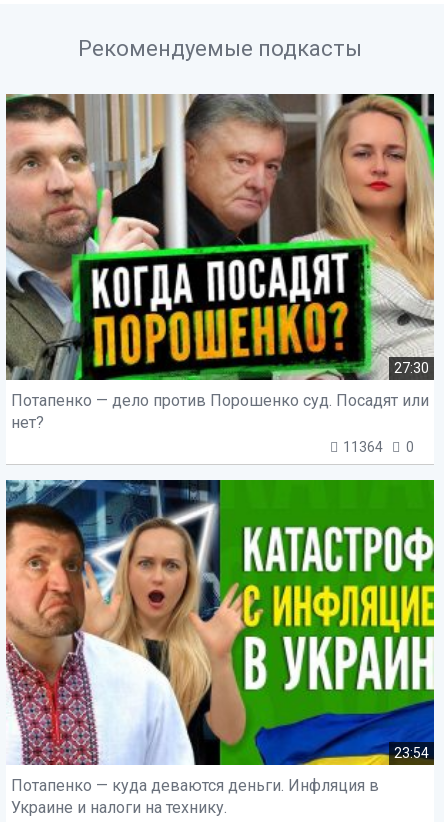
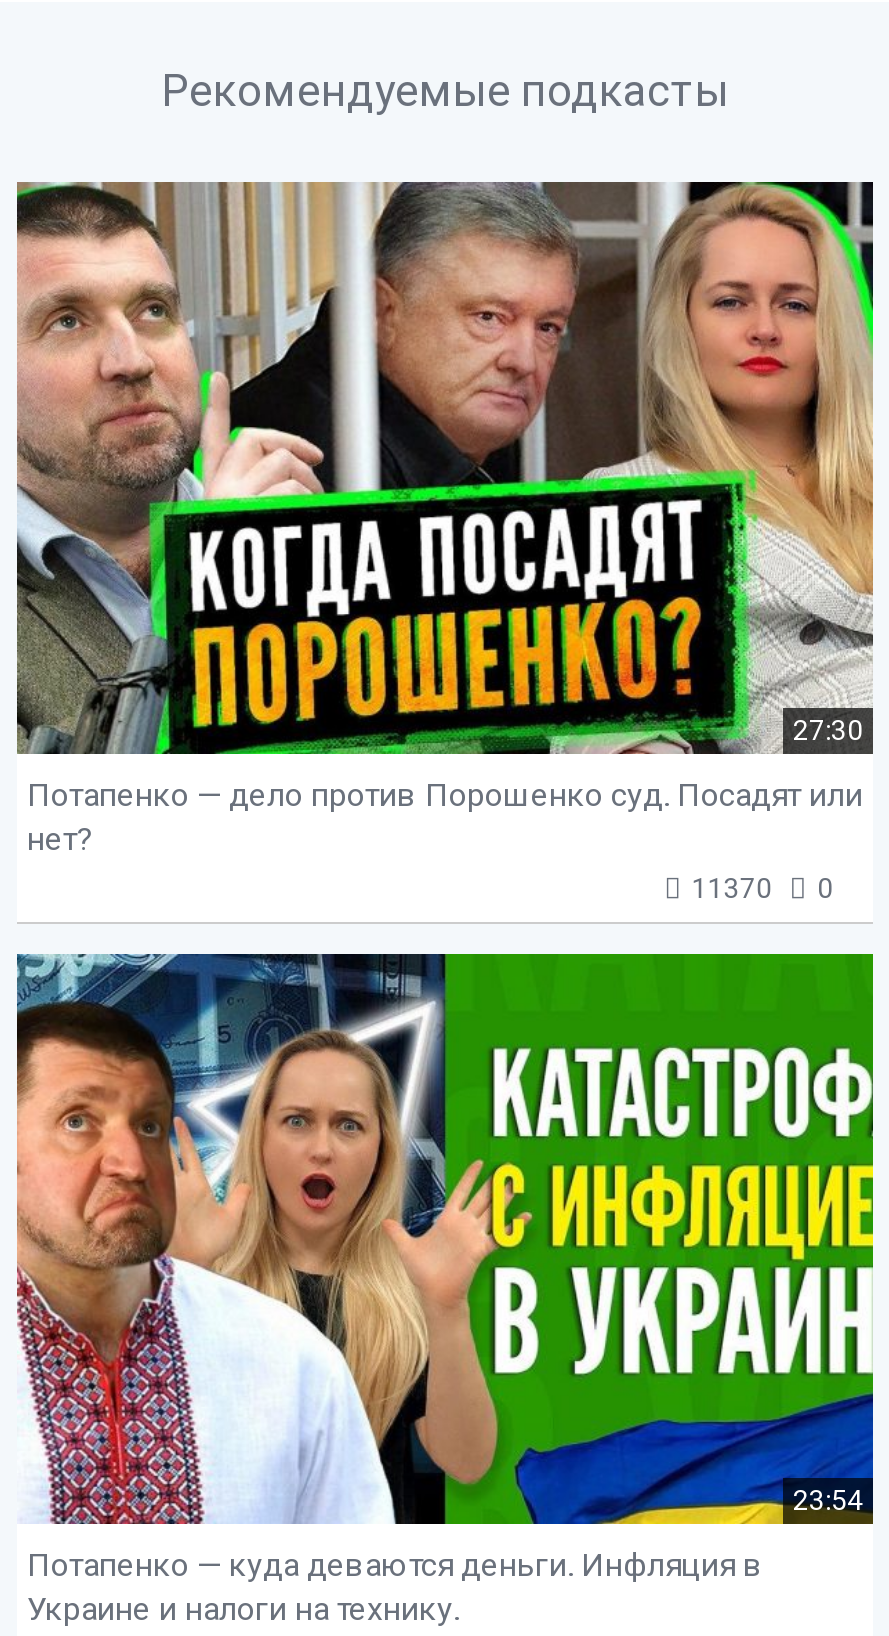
[343,439,414,455] 11364 0 -> [692,871,833,903] 11370 0

